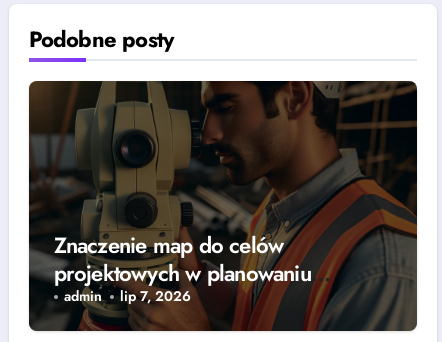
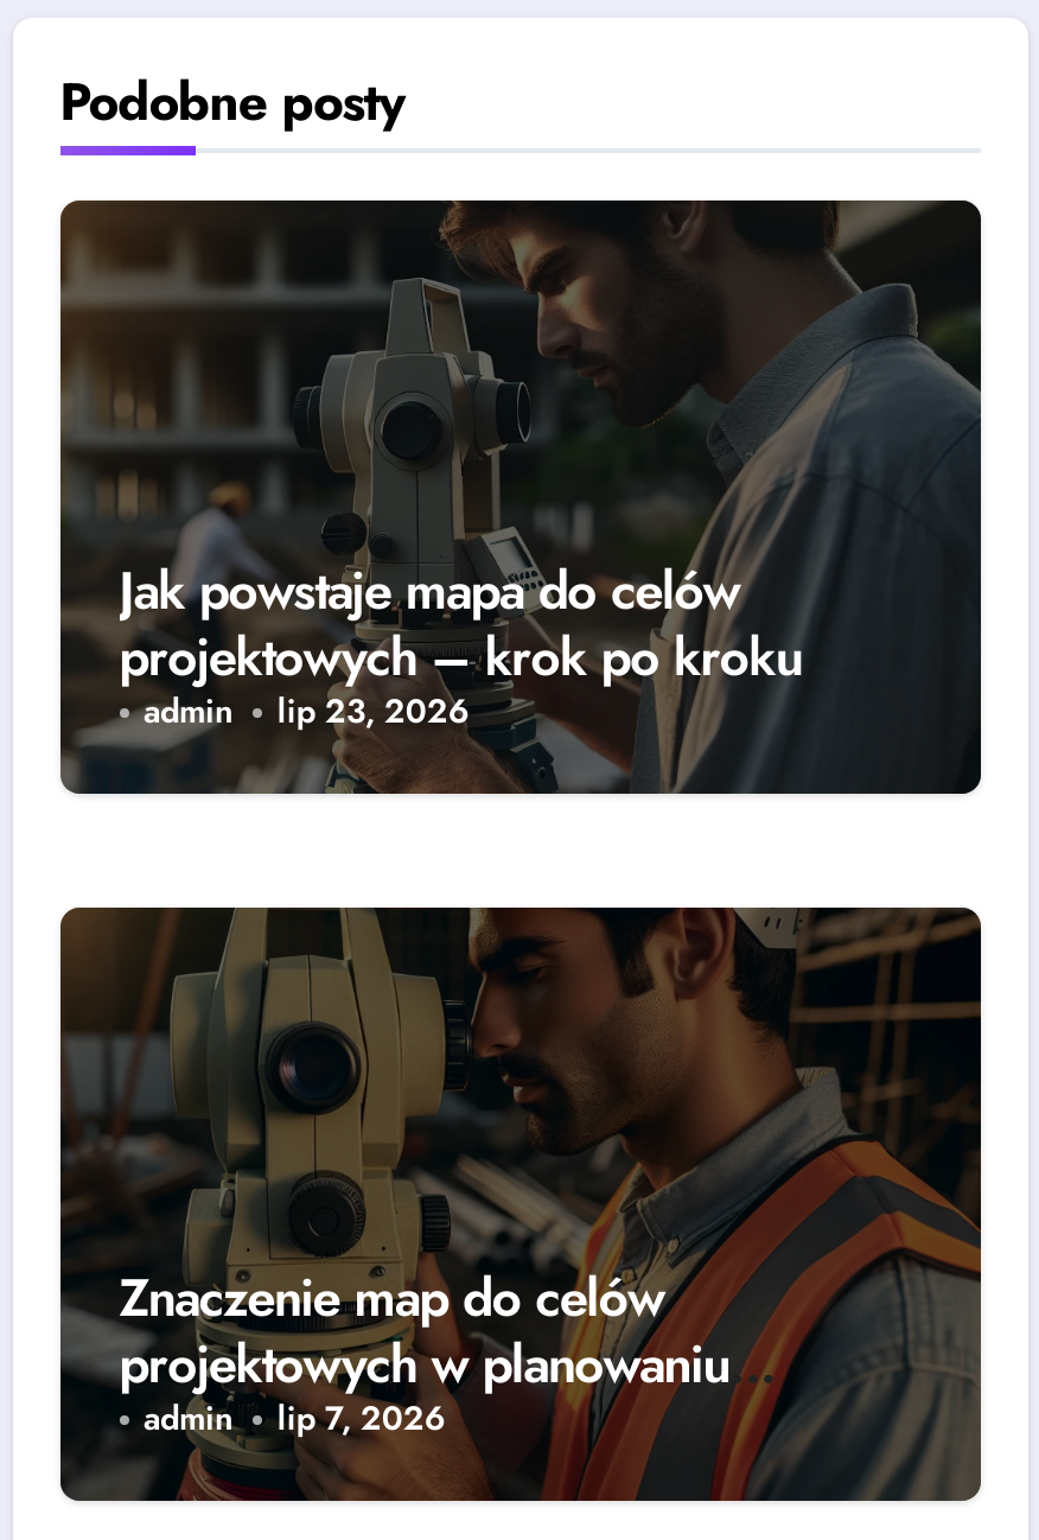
none -> [60,197,981,797] [image] | Jak powstaje mapa do celów | projektowych – krok po kroku | admin | lip 23, 2026

